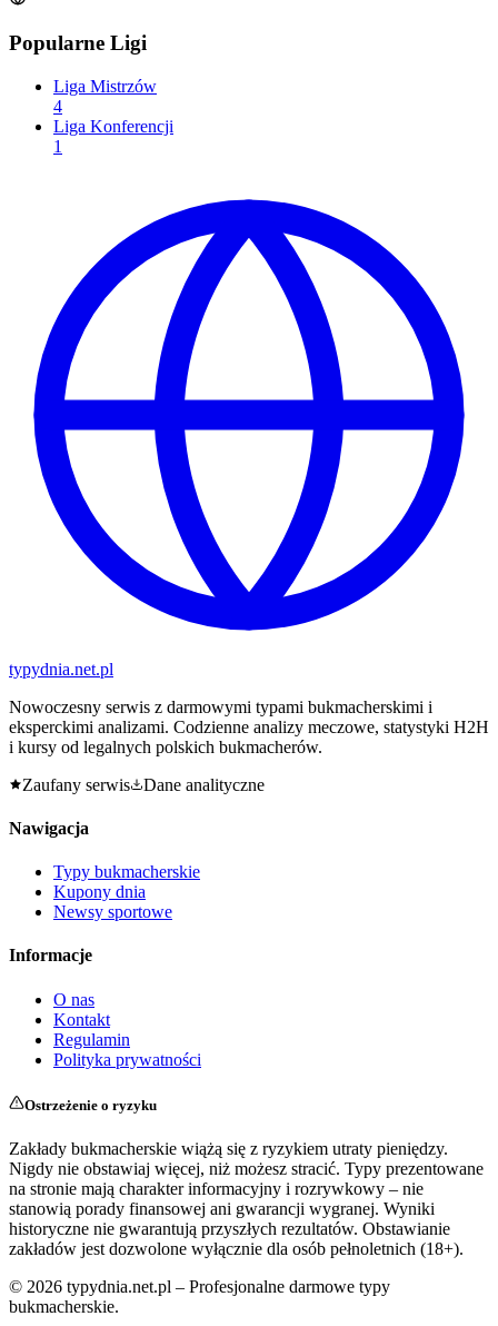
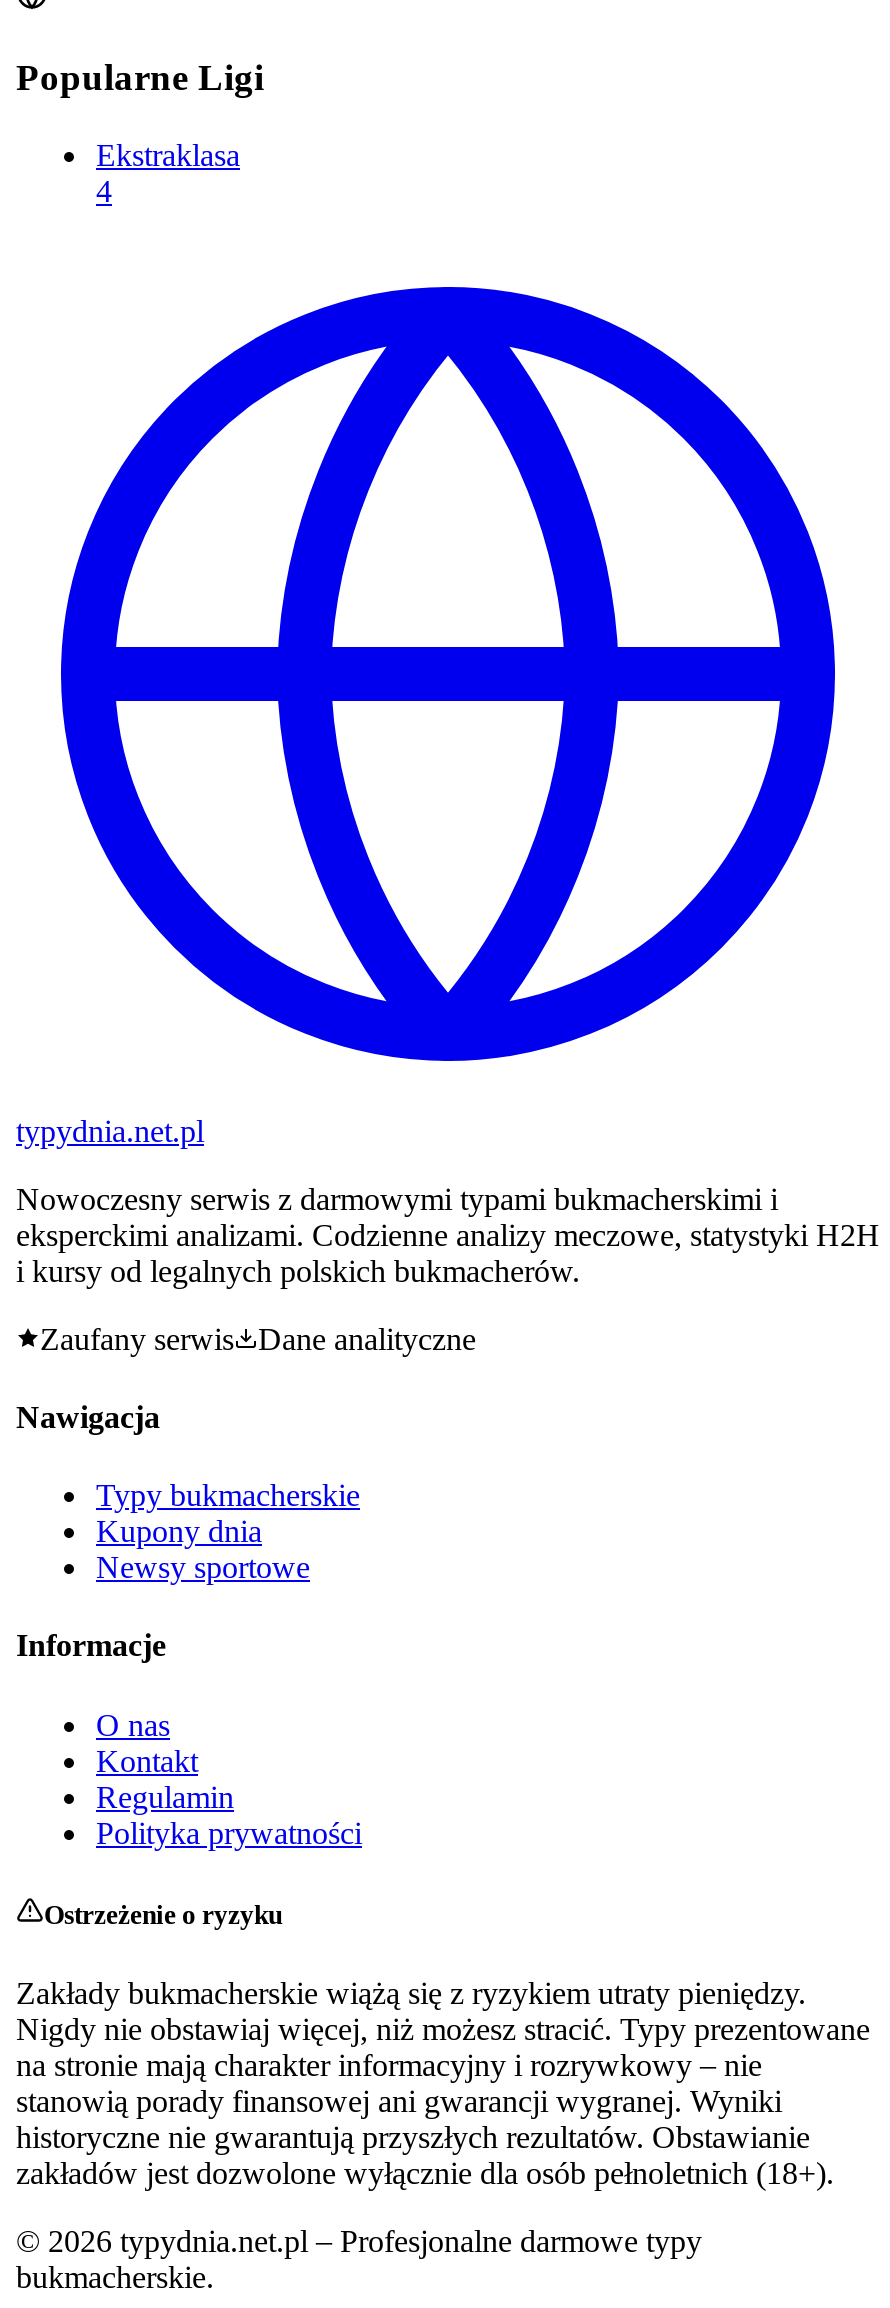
[53,76,157,95] Liga Mistrzów -> [96,137,240,171] Ekstraklasa
[53,116,173,155] Liga Konferencji | 1 -> none

